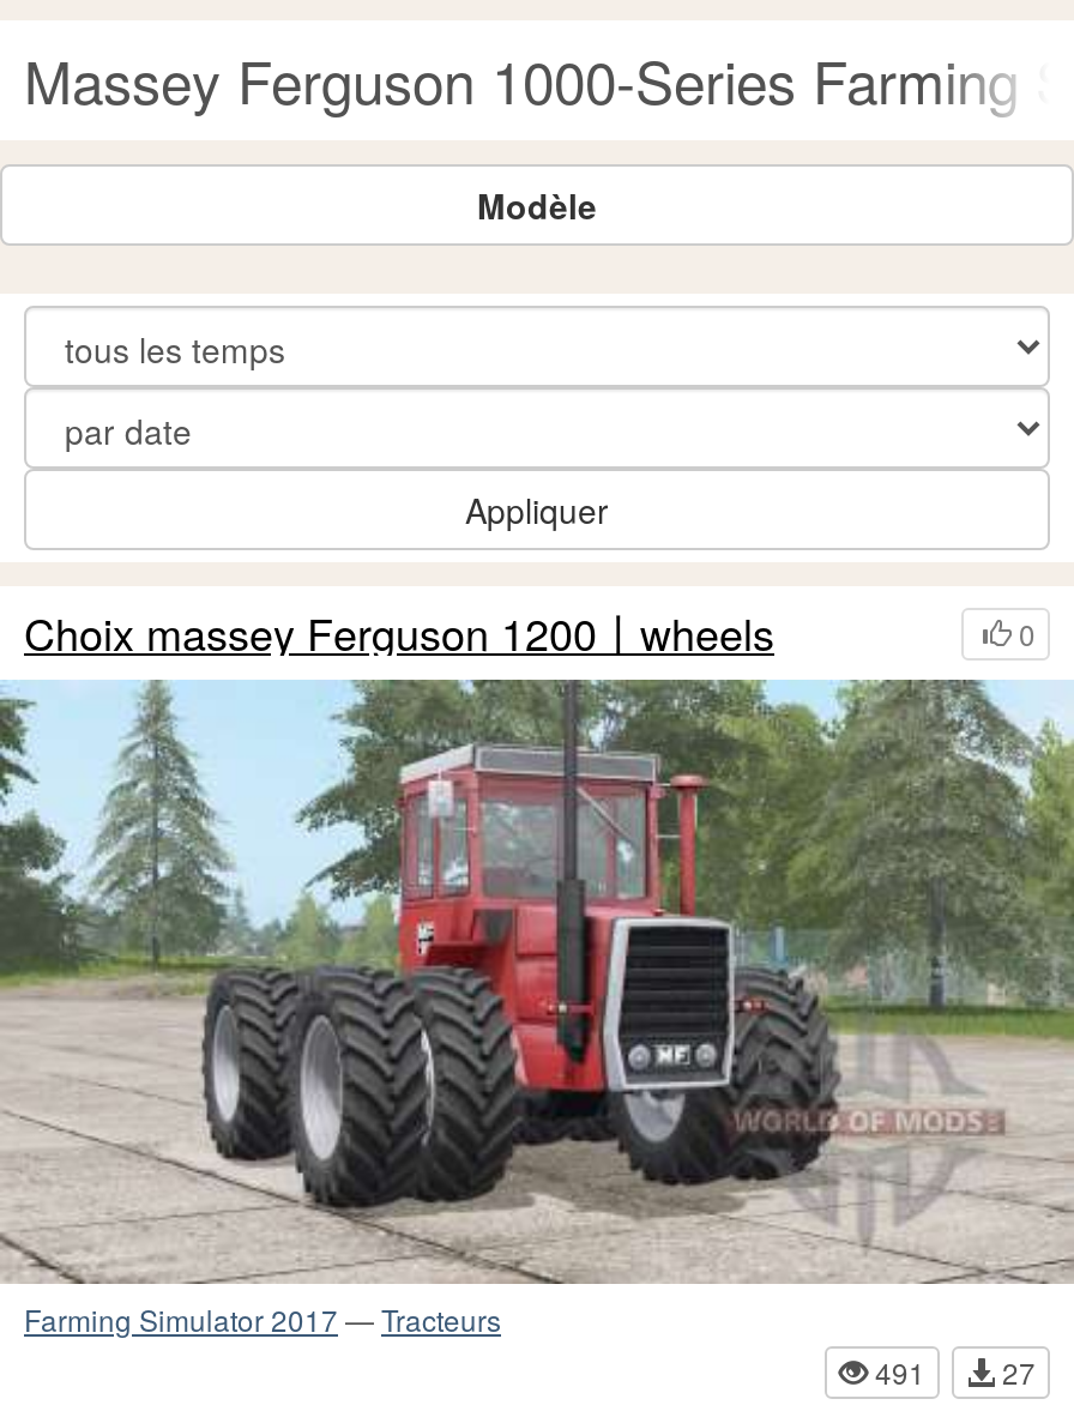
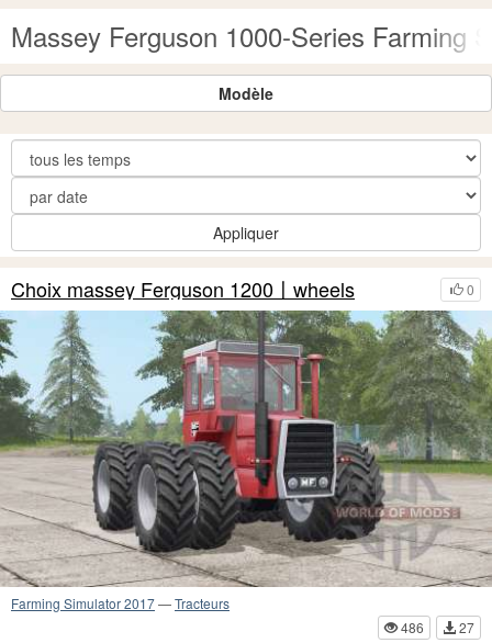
[875,1350,1036,1391] 491 27 -> [401,617,474,636] 486 27

